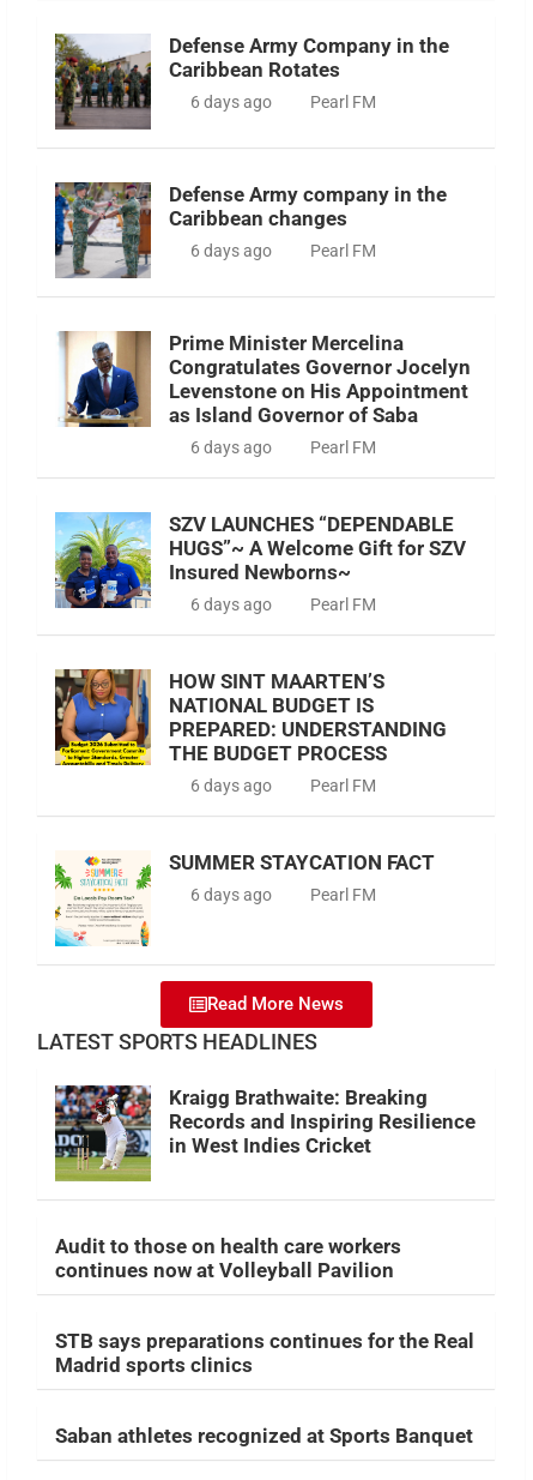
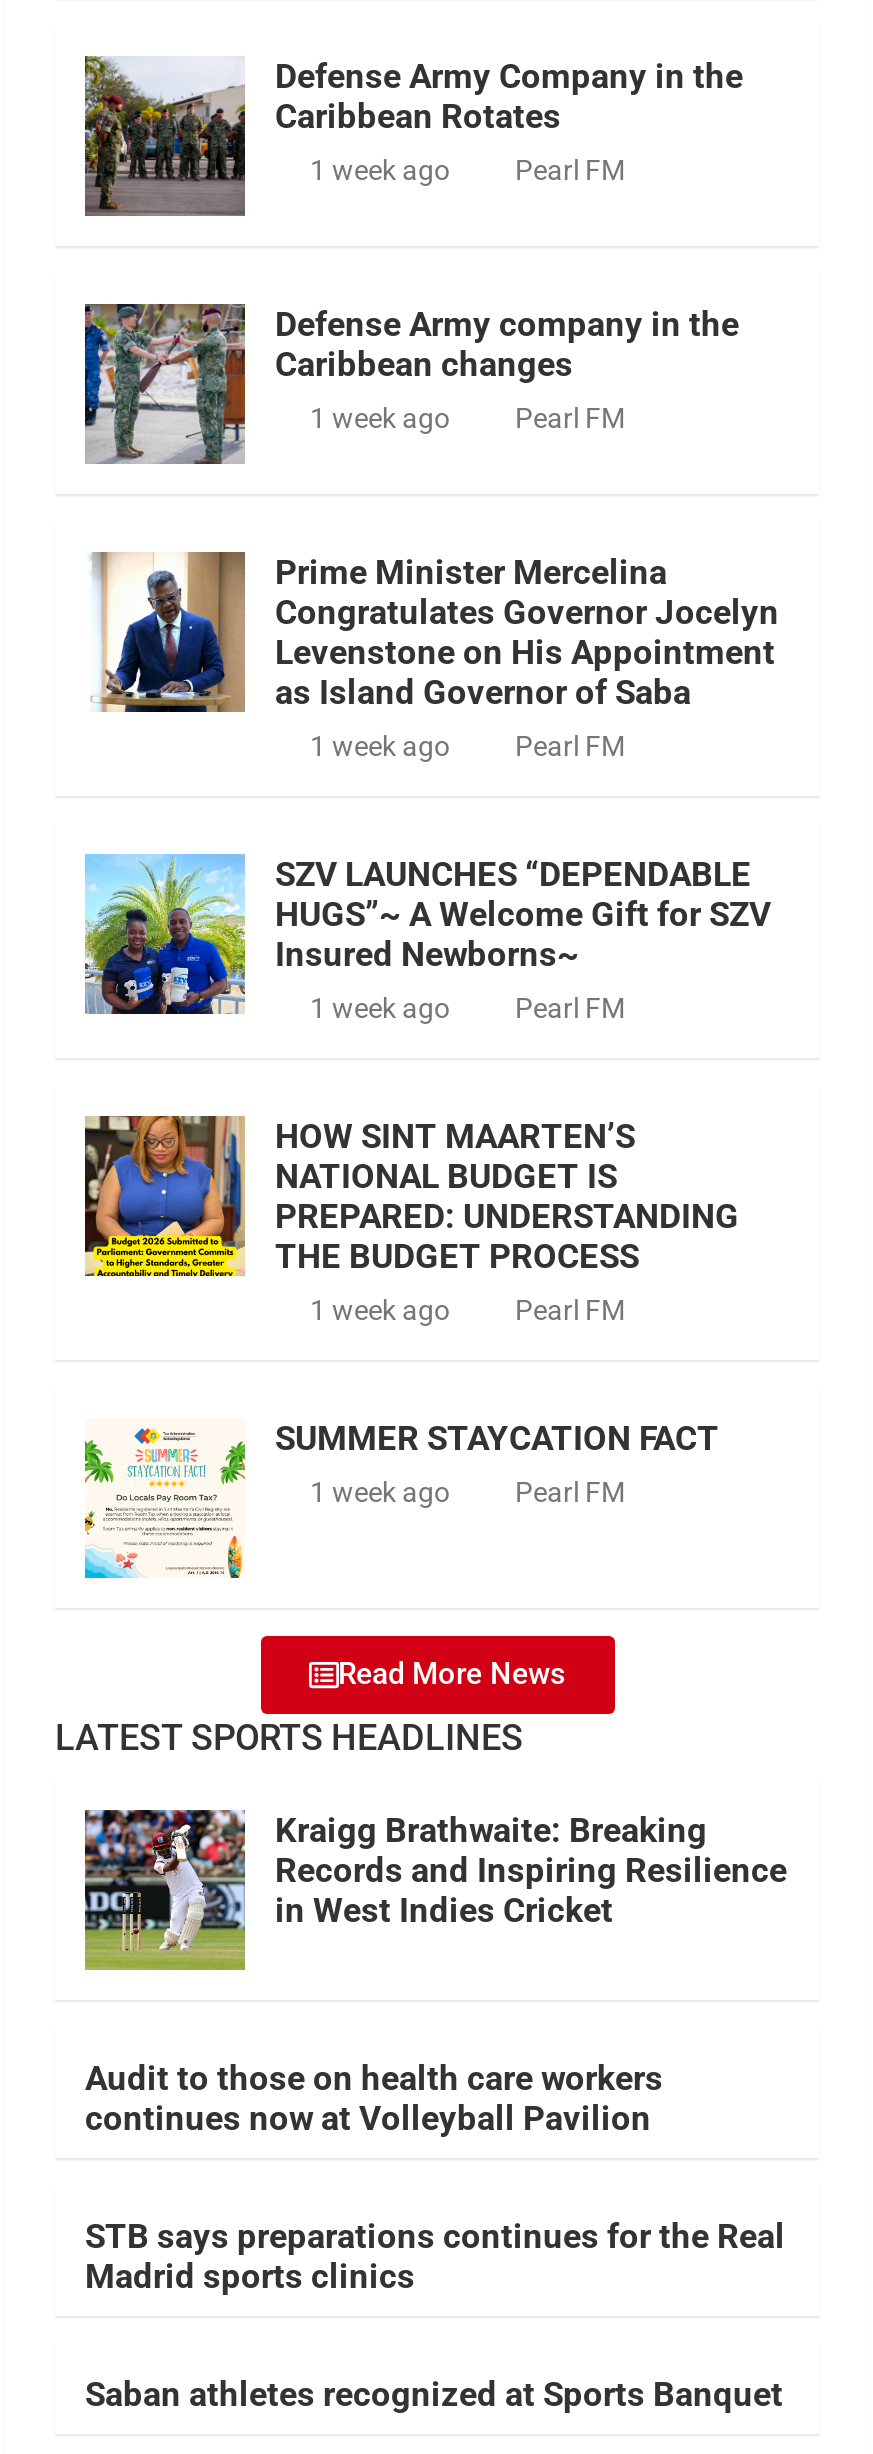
[190,92,271,111] 6 days ago -> [310,153,450,185] 1 week ago
[190,241,271,260] 6 days ago -> [310,401,450,433] 1 week ago
[190,437,271,457] 6 days ago -> [310,729,450,761] 1 week ago
[190,595,271,614] 6 days ago -> [310,991,450,1023] 1 week ago
[190,776,271,795] 6 days ago -> [310,1293,450,1325] 1 week ago
[190,885,271,904] 6 days ago -> [310,1475,450,1507] 1 week ago

